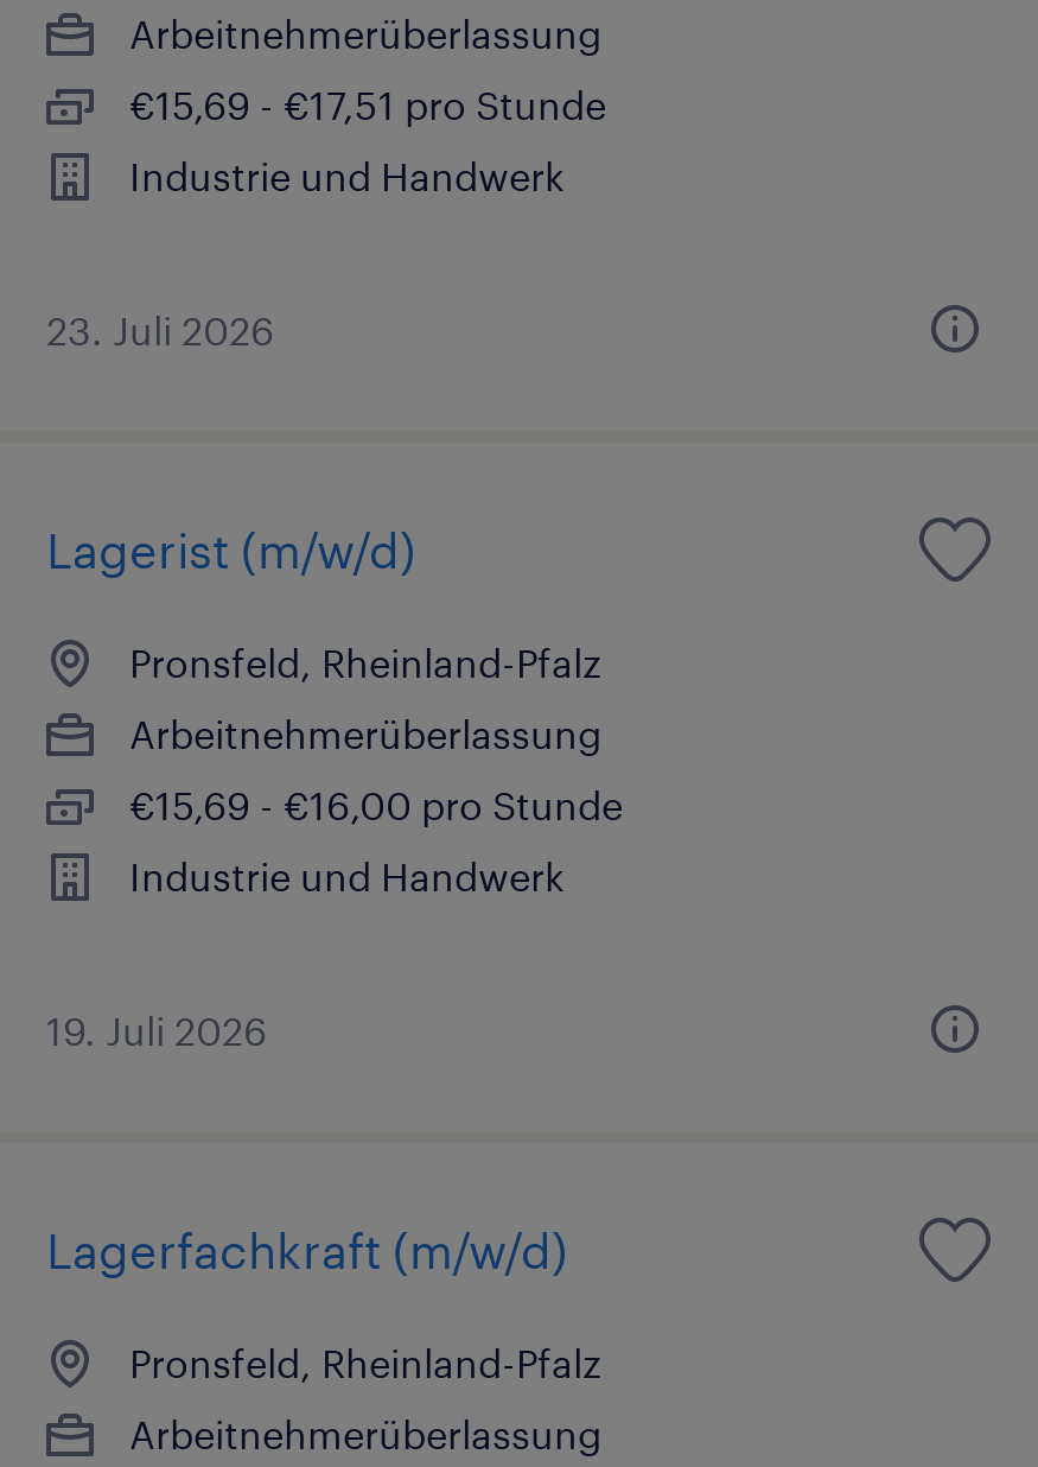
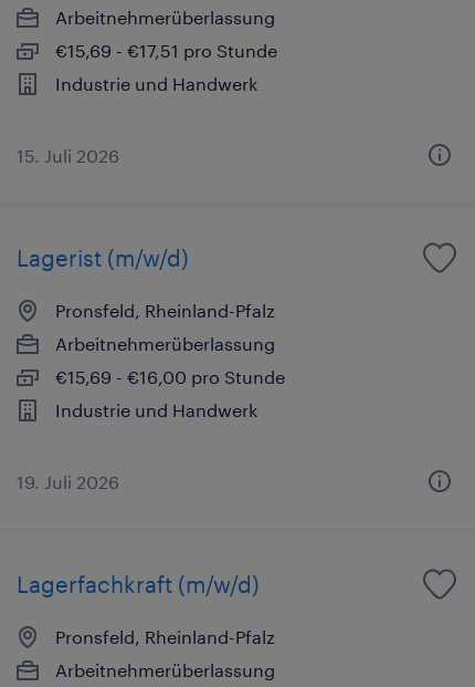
[46,307,274,353] 23. Juli 2026 -> [17,145,119,166] 15. Juli 2026

